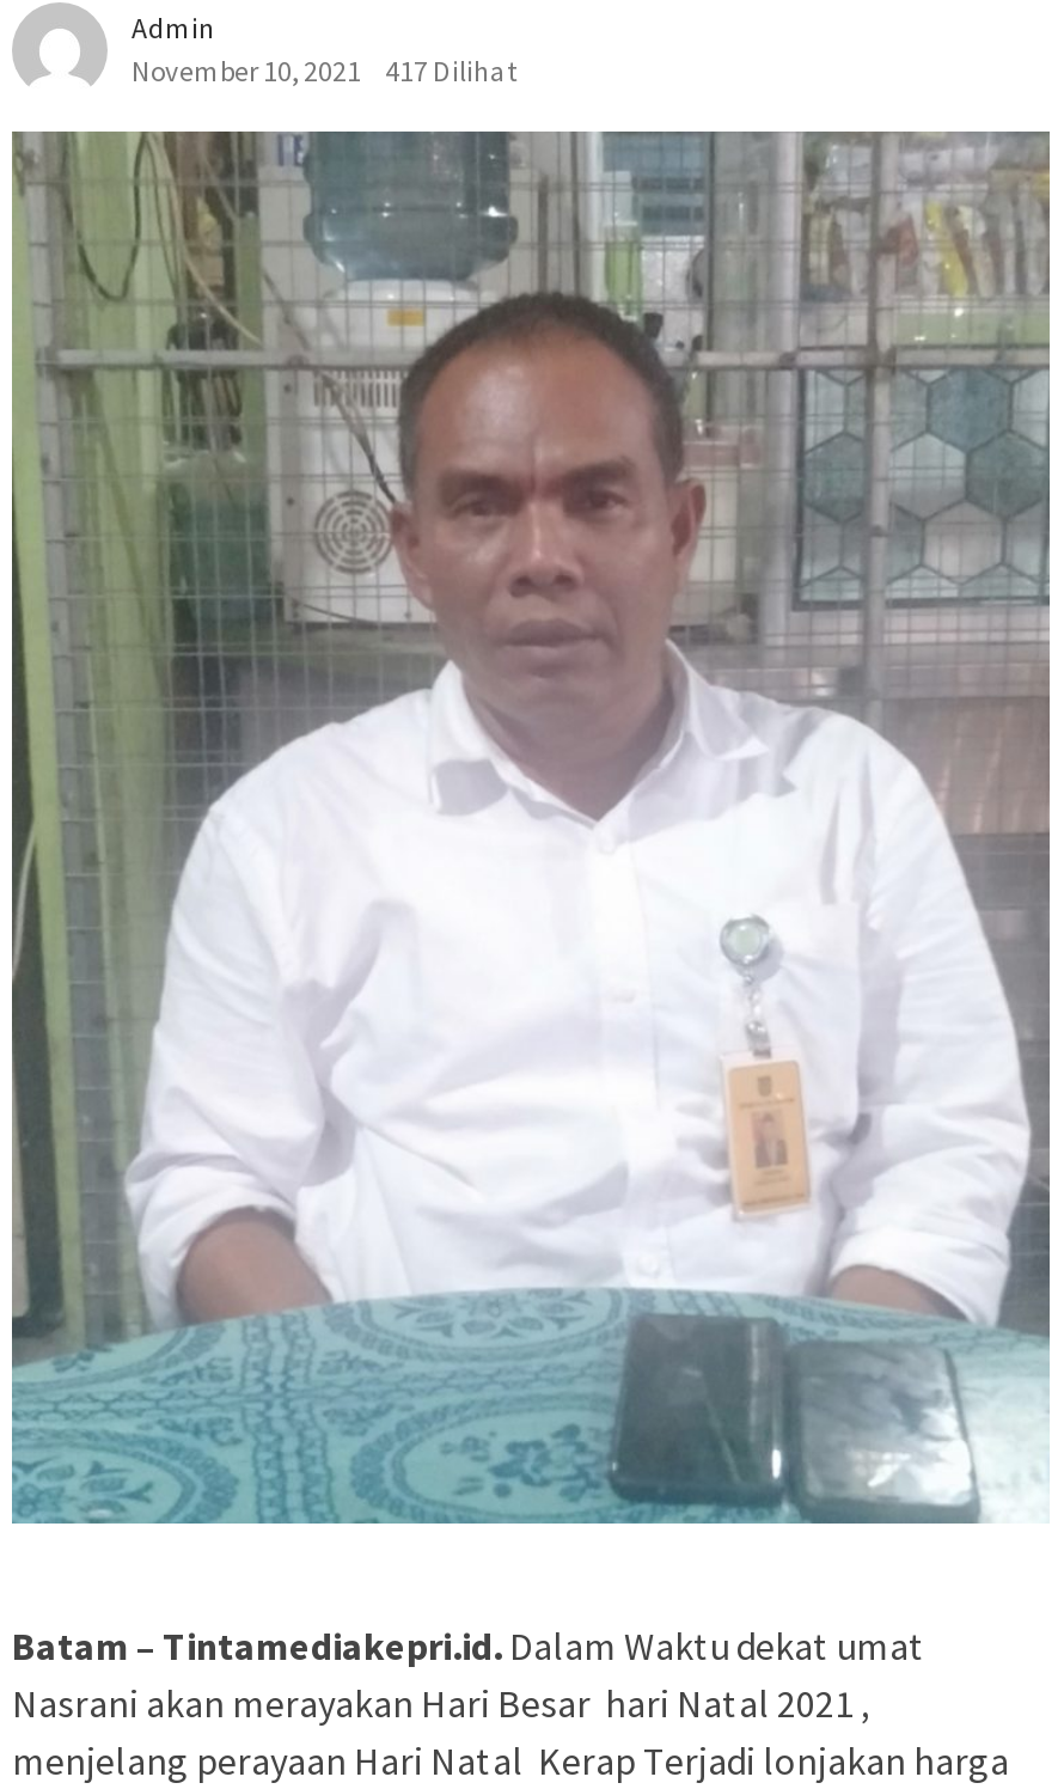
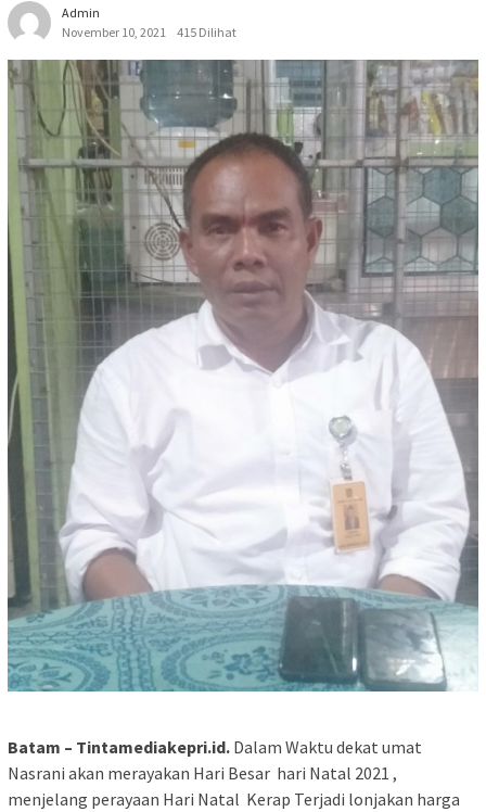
[132,53,516,89] November 10, 2021 417 Dilihat -> [62,24,236,40] November 10, 2021 415 Dilihat

